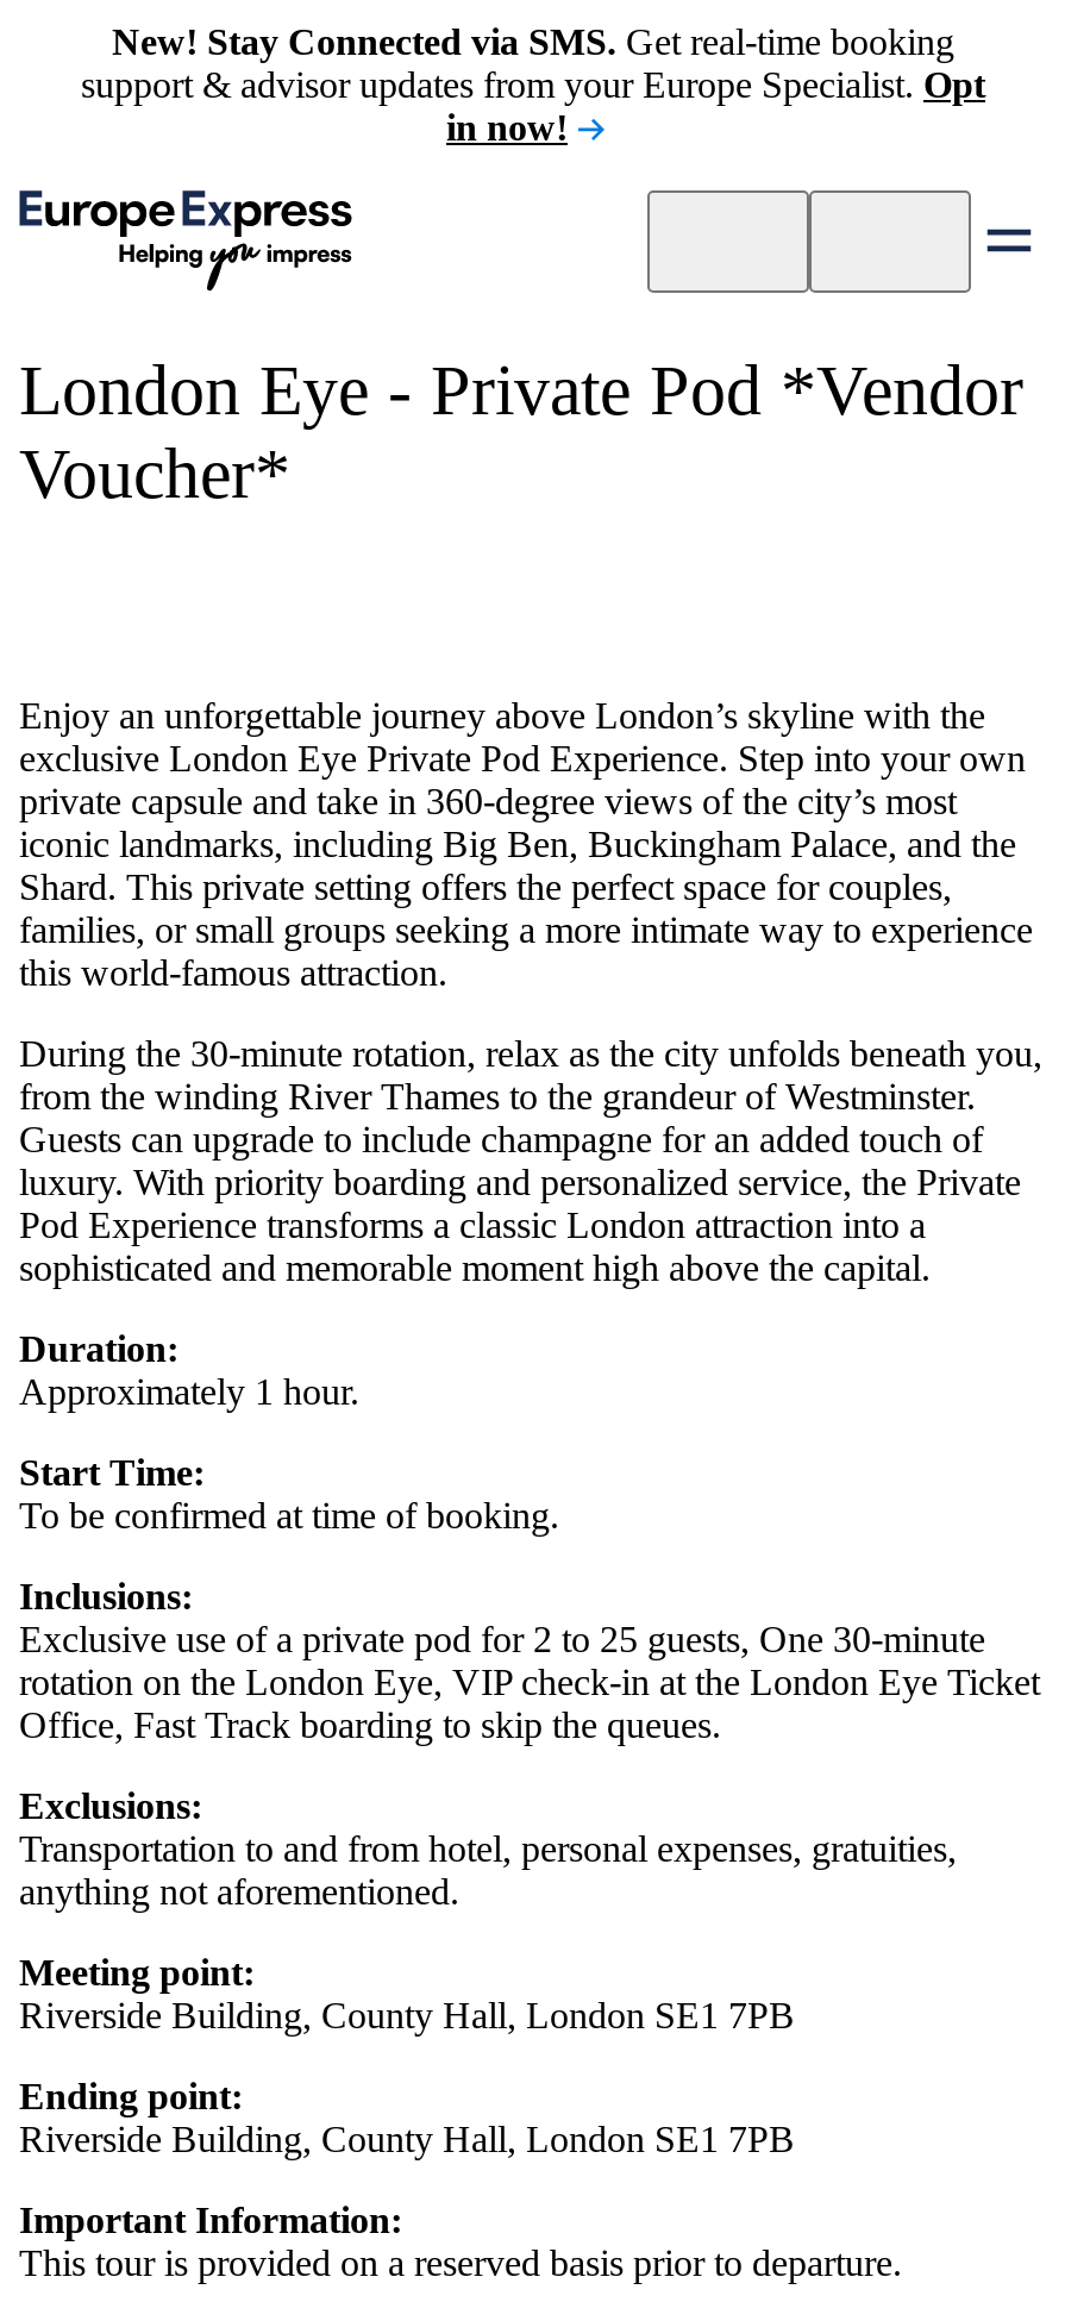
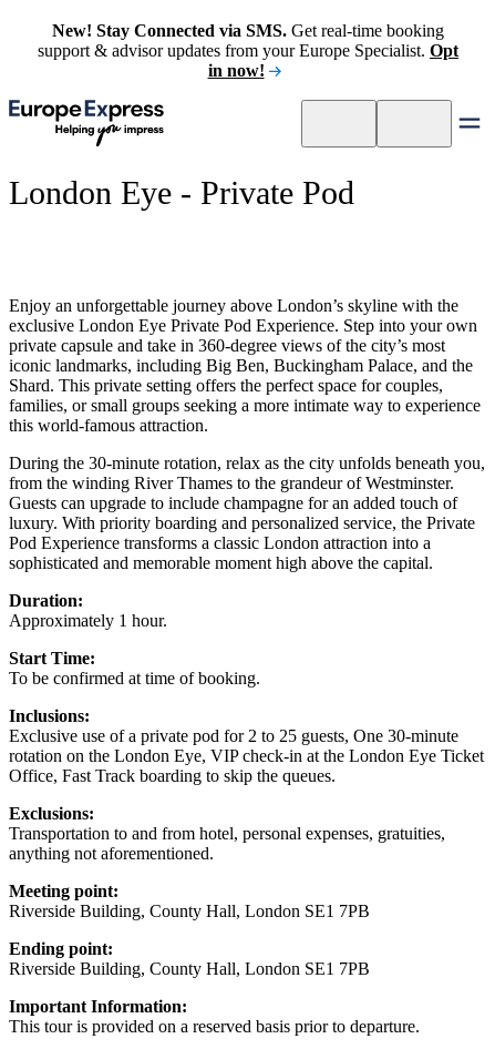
[19,350,1023,512] London Eye - Private Pod *Vendor | Voucher* -> [9,174,354,211] London Eye - Private Pod

